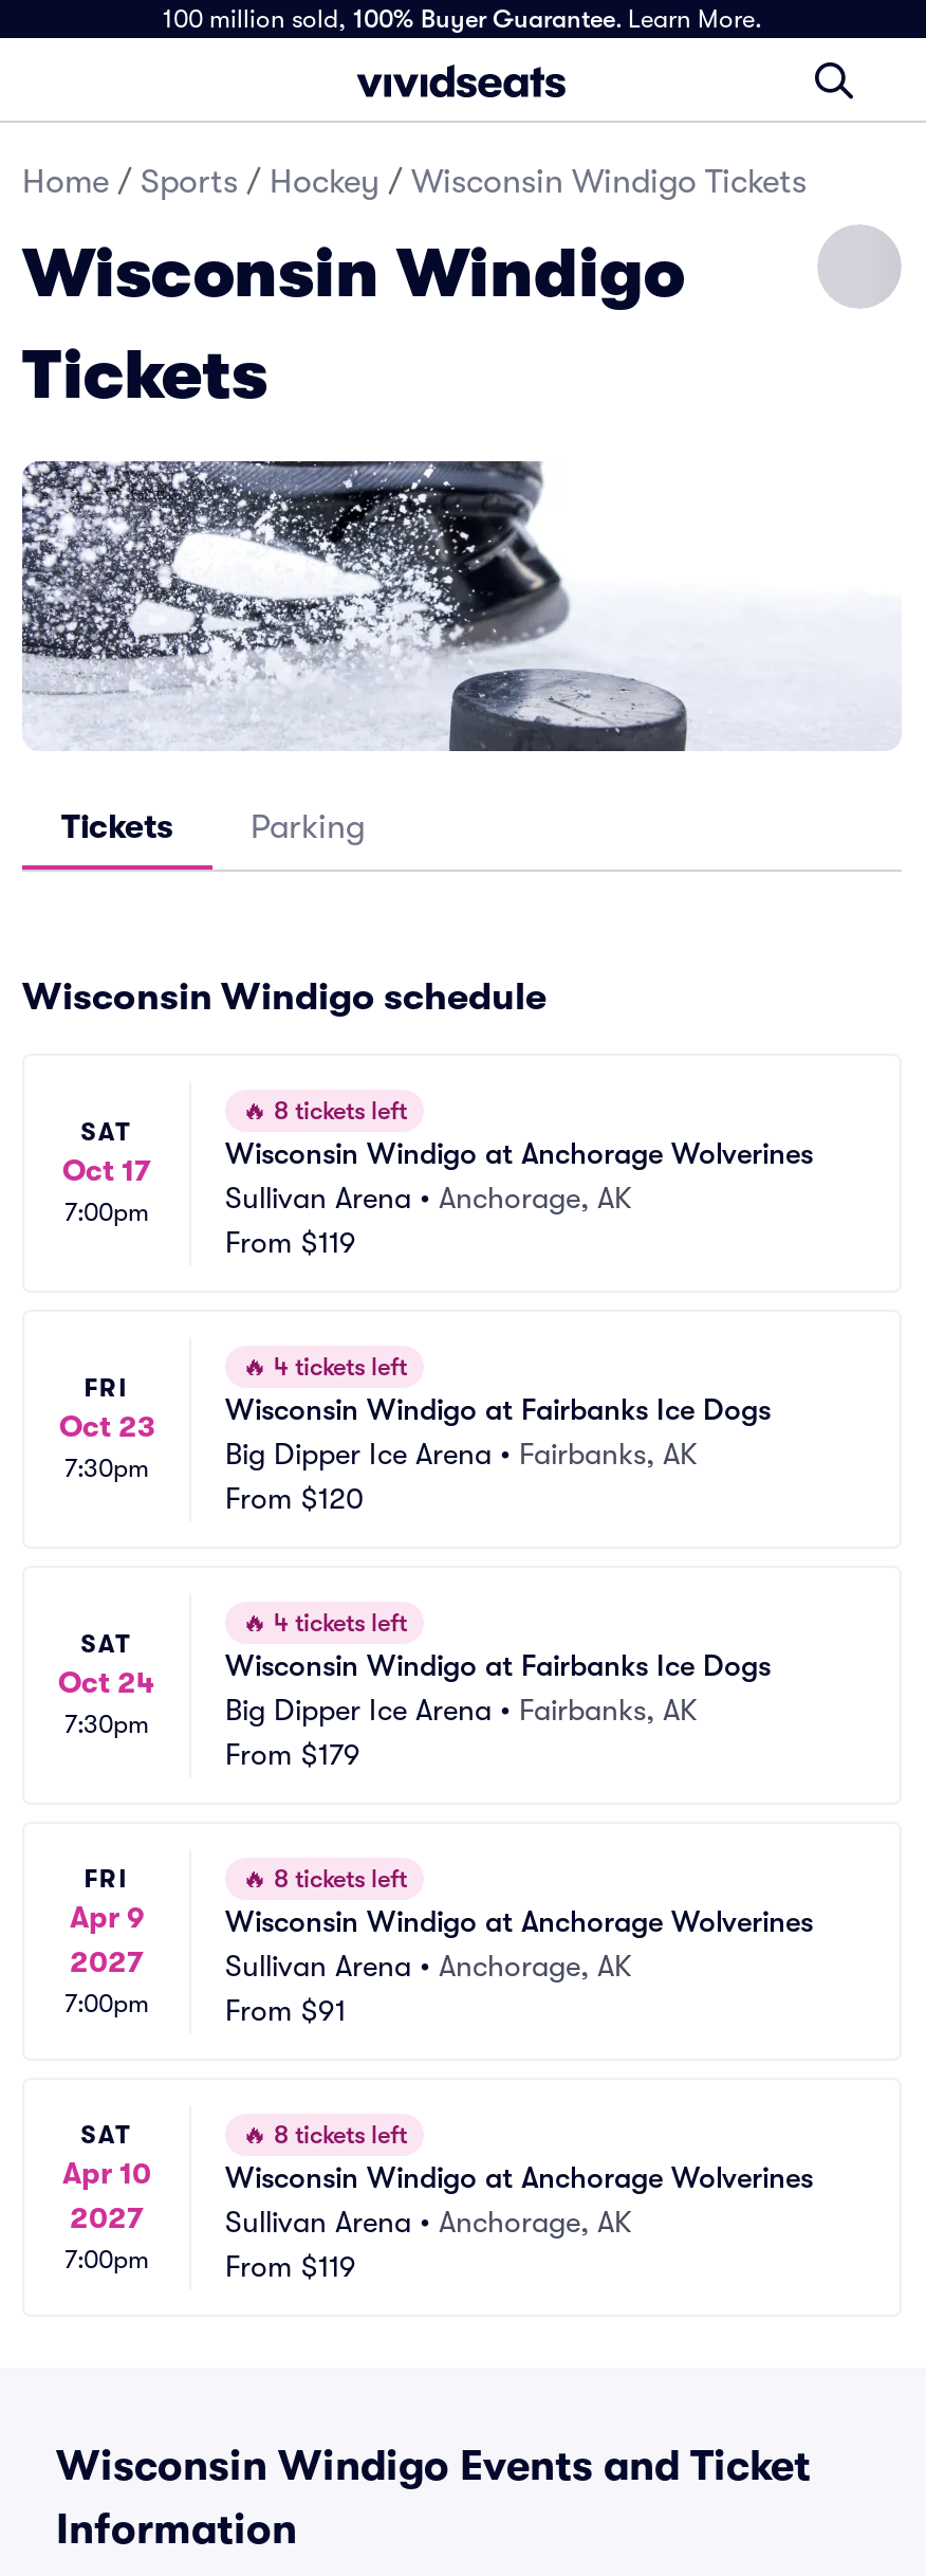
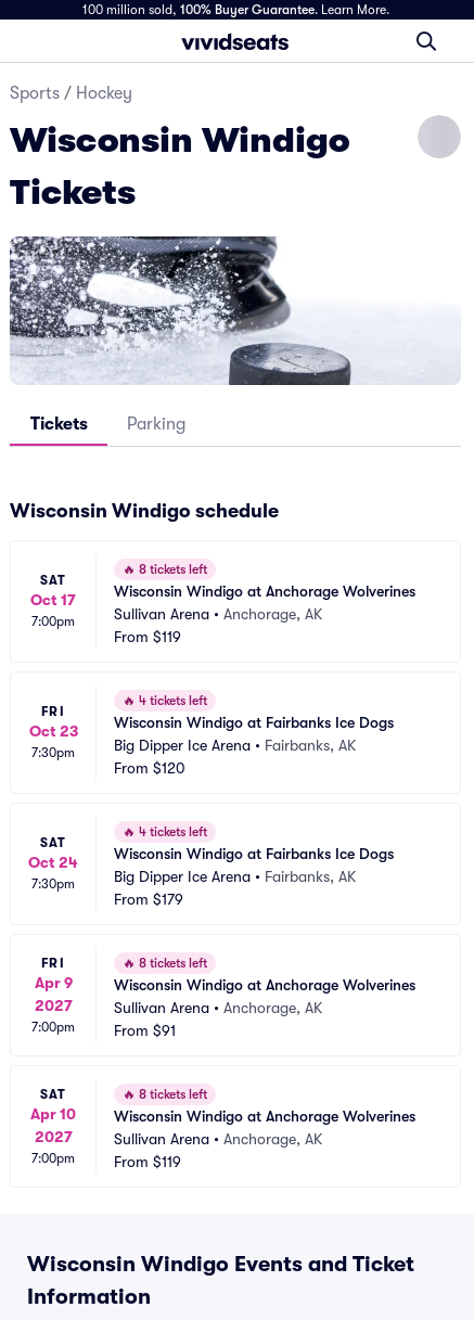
[22,163,807,201] Home / Sports / Hockey / Wisconsin Windigo Tickets -> [10,84,132,103] Sports / Hockey

